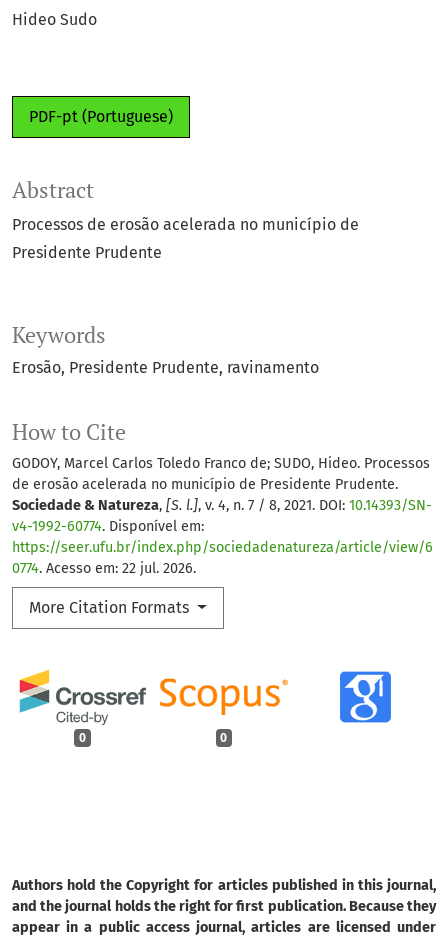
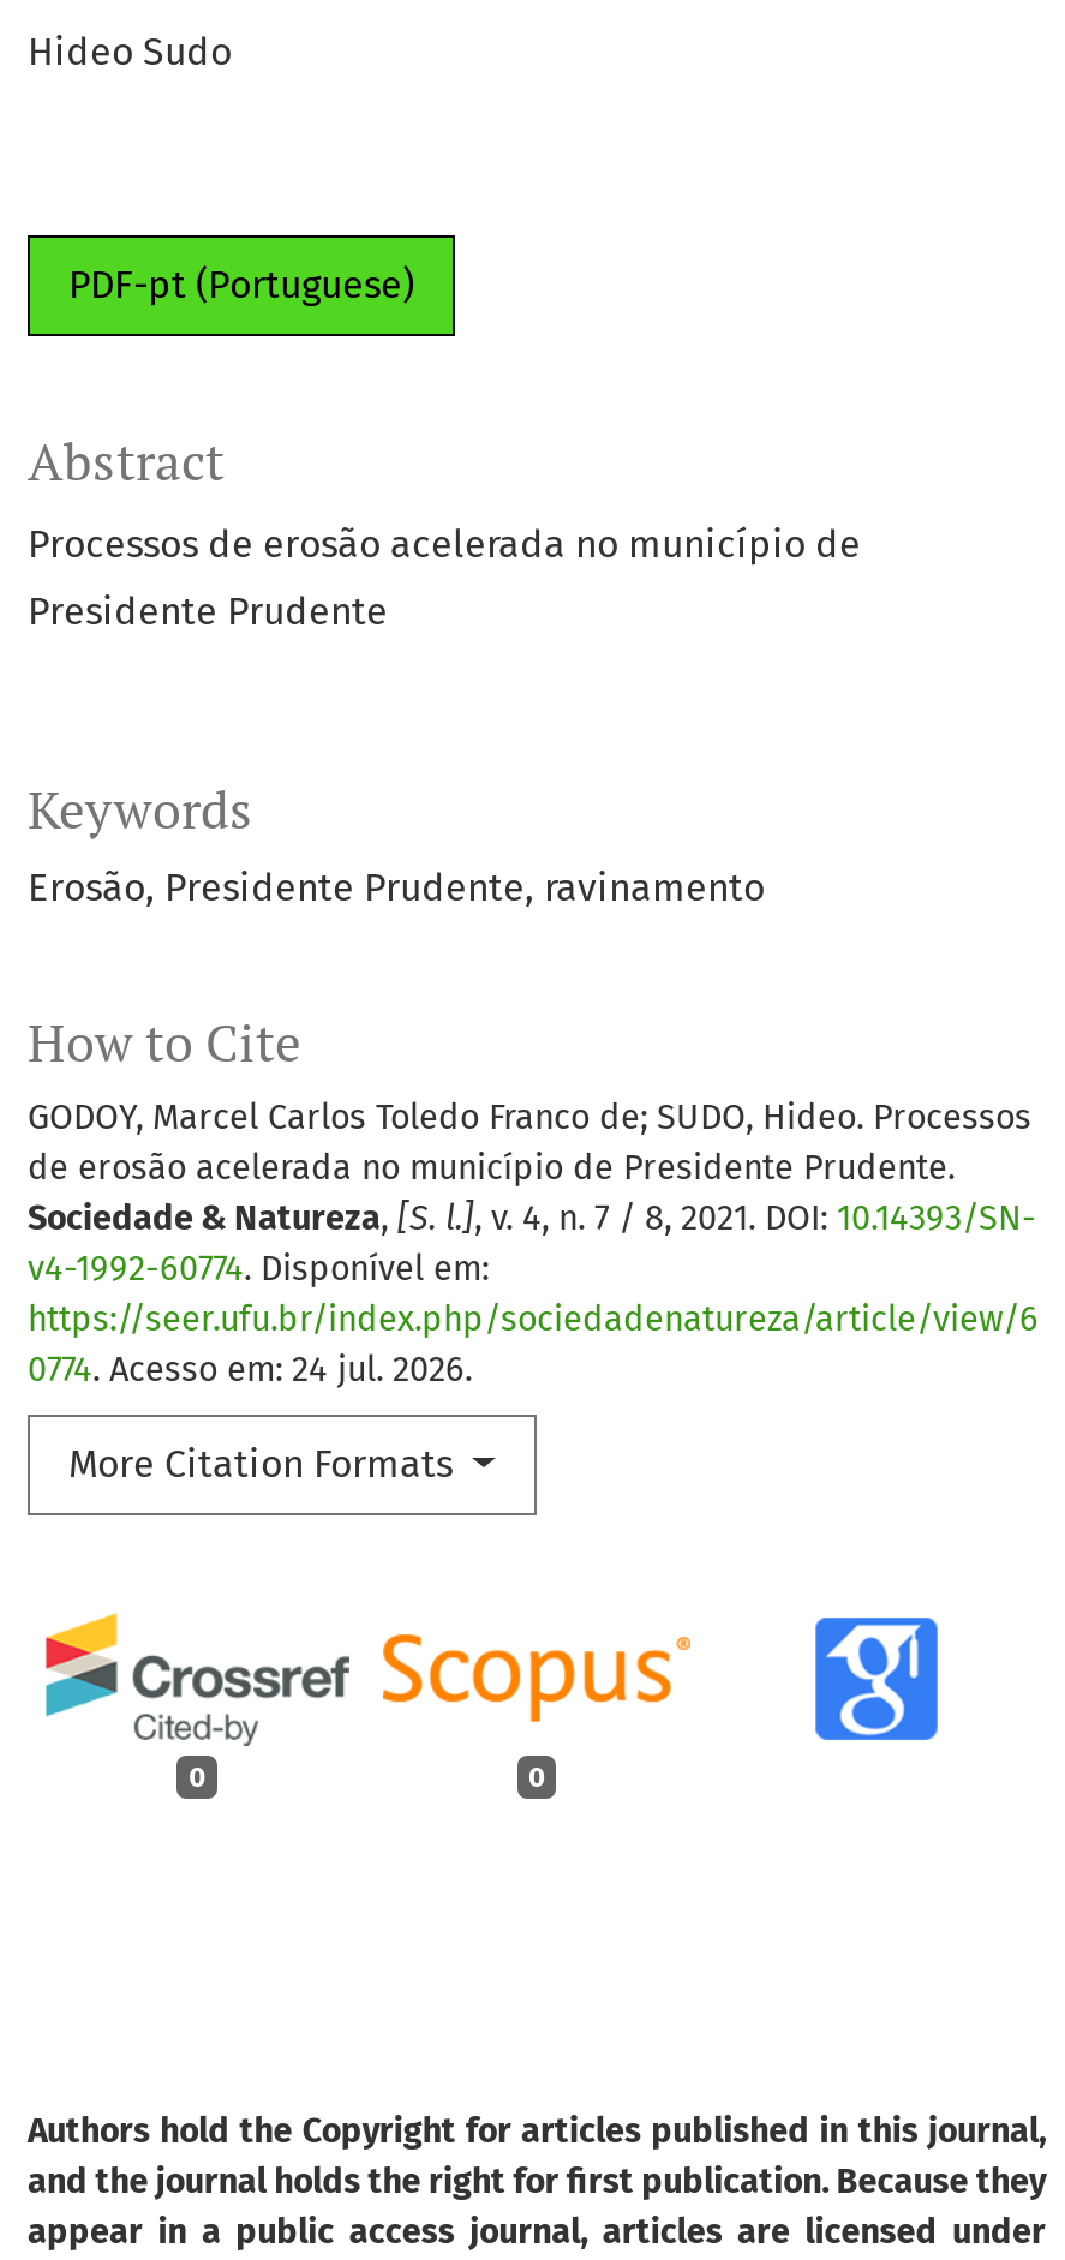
[12,560,196,577] 0774. Acesso em: 22 jul. 2026. -> [28,1351,472,1392] 0774. Acesso em: 24 jul. 2026.

